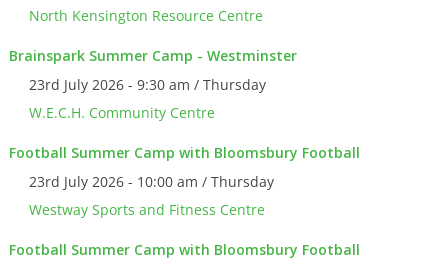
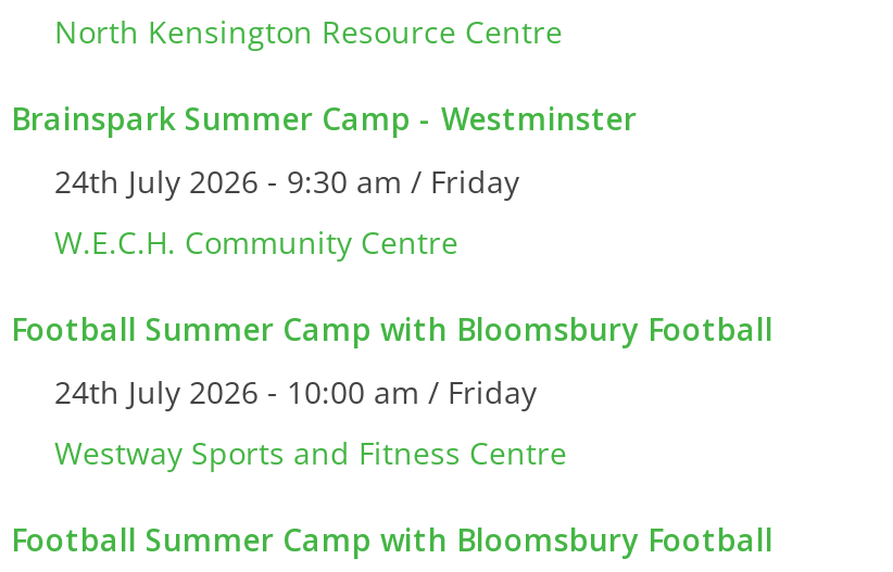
[29,75,266,94] 23rd July 2026 - 9:30 am / Thursday -> [54,161,519,202] 24th July 2026 - 9:30 am / Friday
[29,172,274,191] 23rd July 2026 - 10:00 am / Thursday -> [54,372,536,413] 24th July 2026 - 10:00 am / Friday

